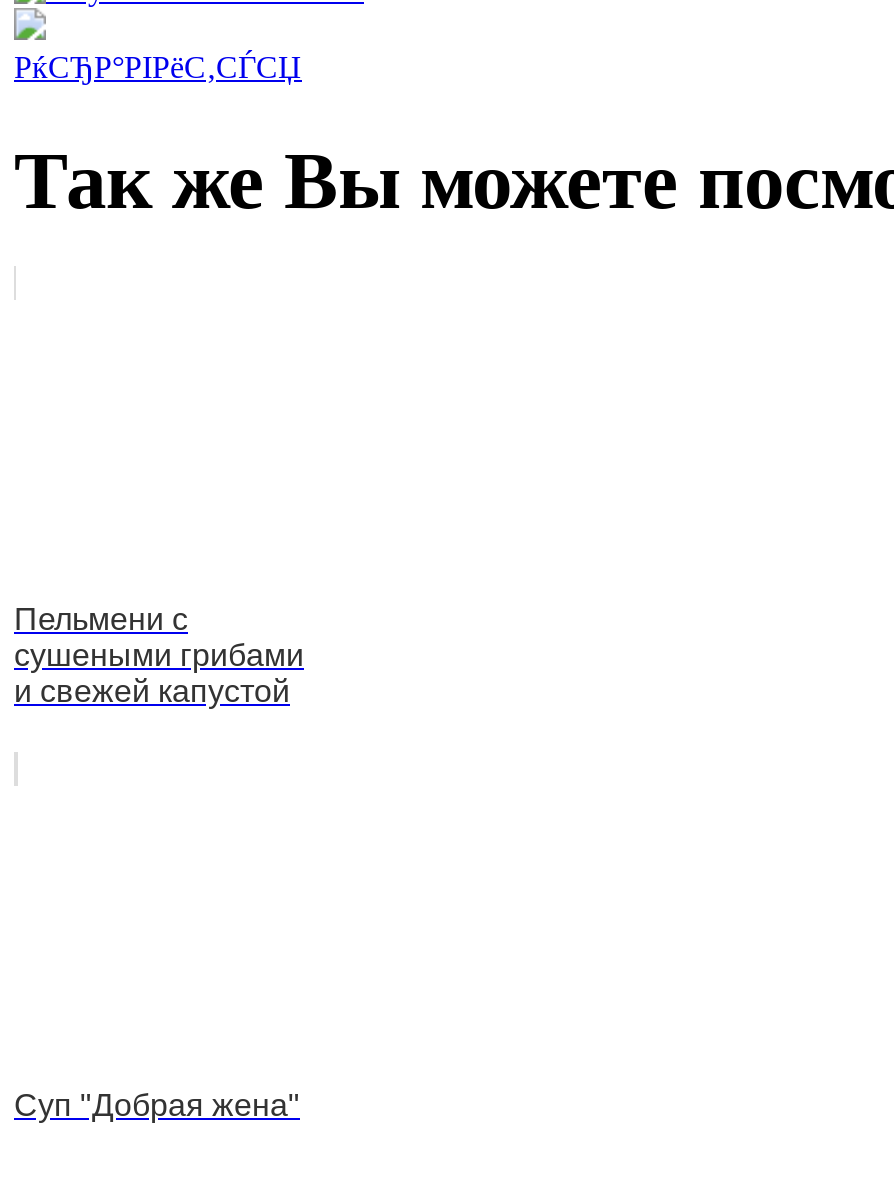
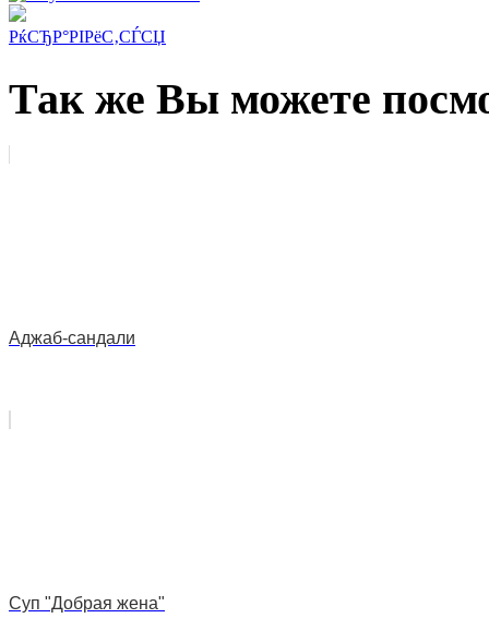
[14,602,304,708] Пельмени с | сушеными грибами | и свежей капустой -> [9,328,135,347] Аджаб-сандали

